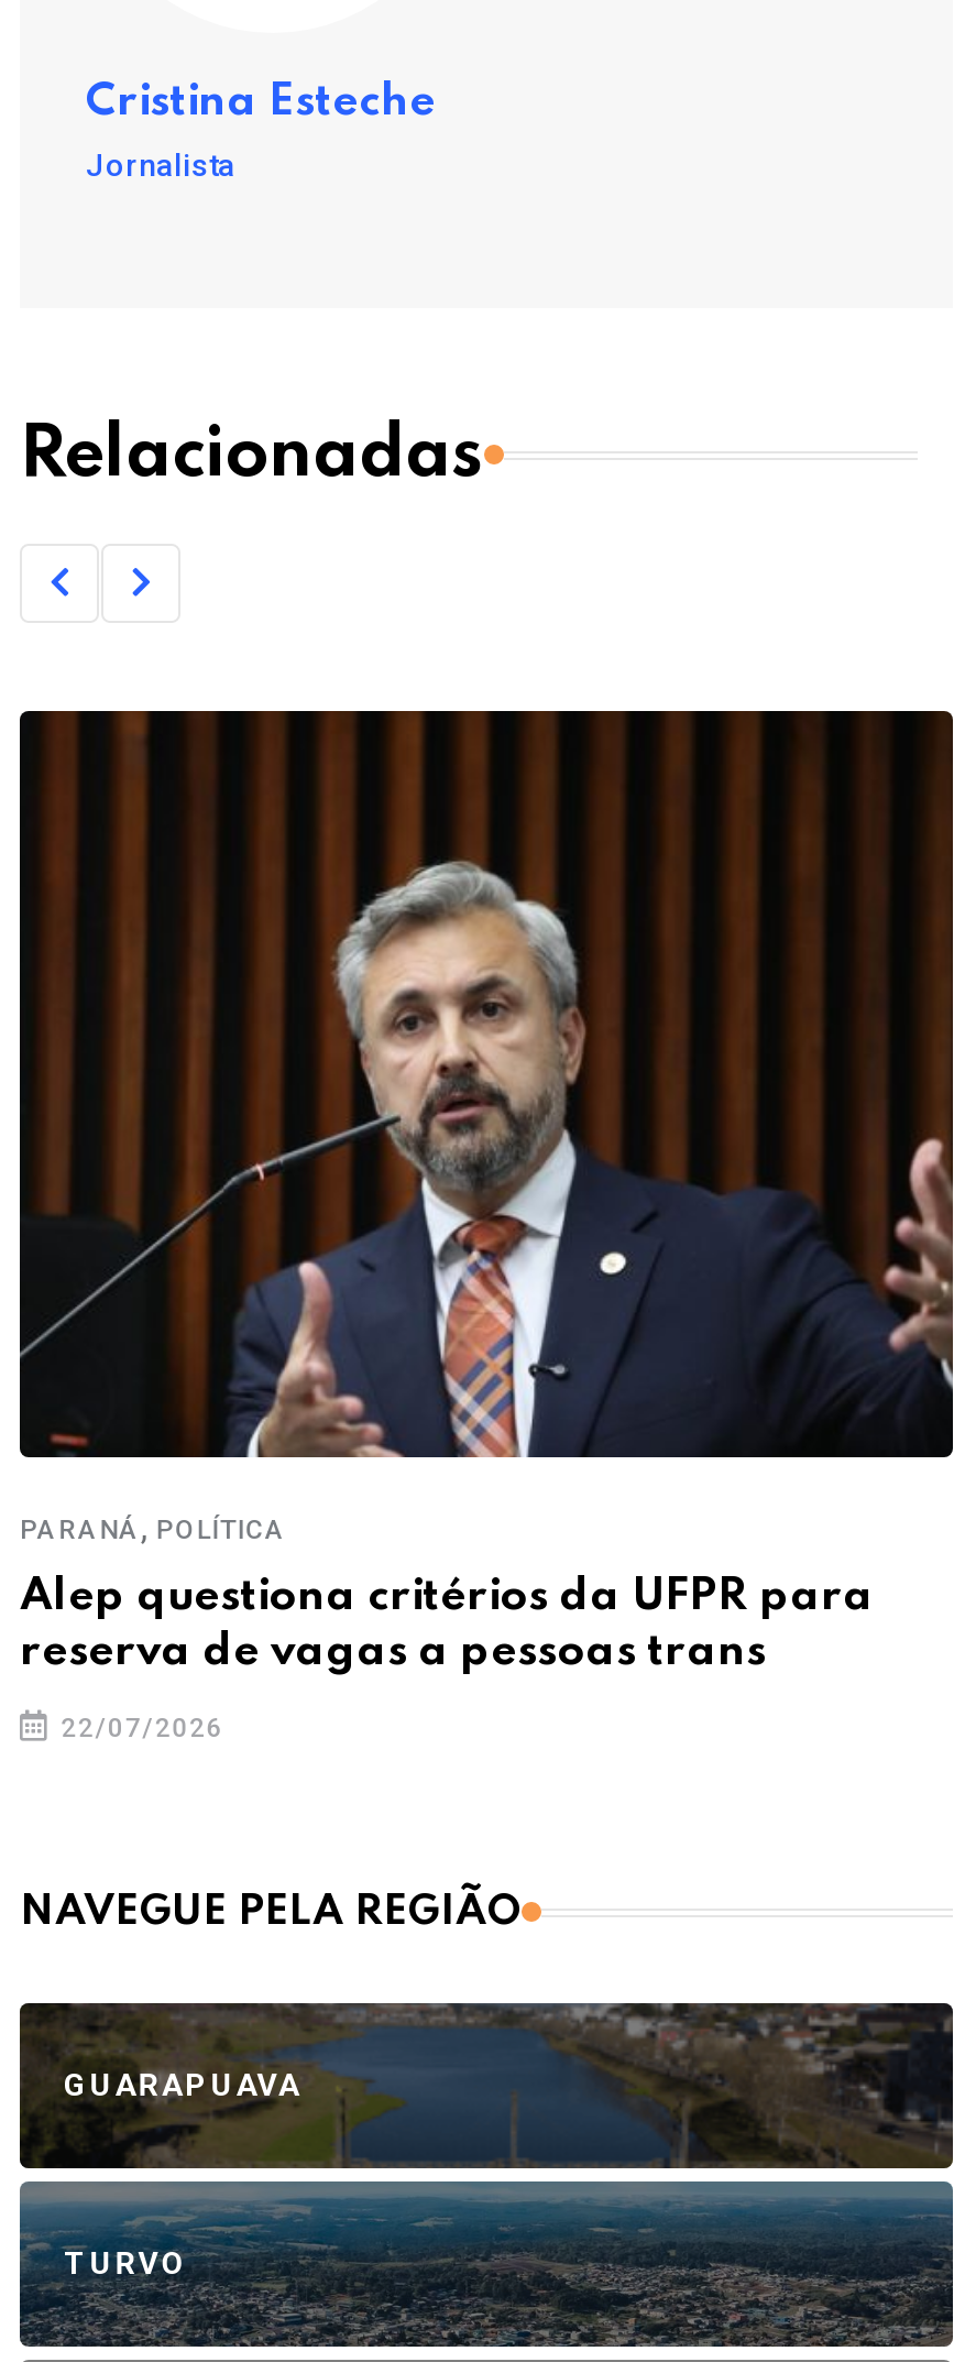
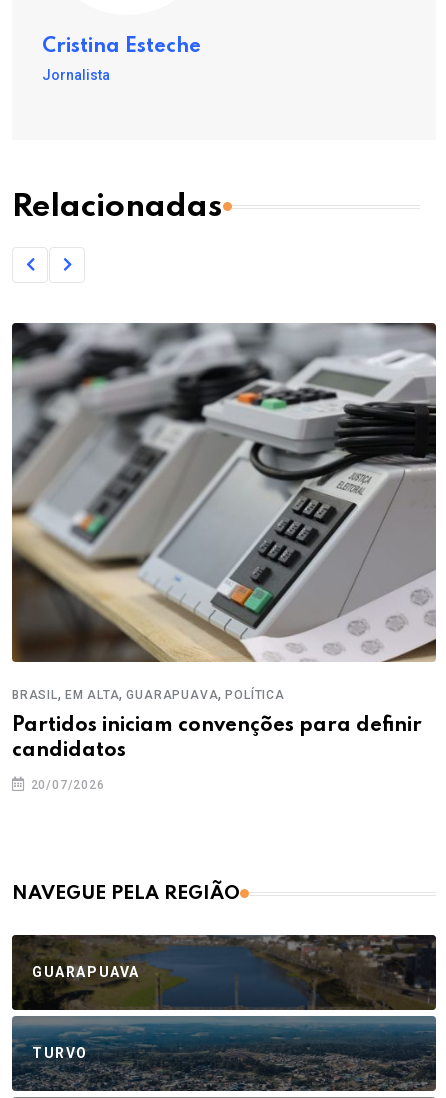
[18,709,955,1548] [image] | PARANÁ, POLÍTICA -> [11,322,437,703] [image] | BRASIL, EM ALTA, GUARAPUAVA, POLÍTICA
[20,1576,874,1675] Alep questiona critérios da UFPR para | reserva de vagas a pessoas trans -> [12,716,422,761] Partidos iniciam convenções para definir | candidatos
[52,1713,224,1744] 22/07/2026 -> [27,778,105,792] 20/07/2026

